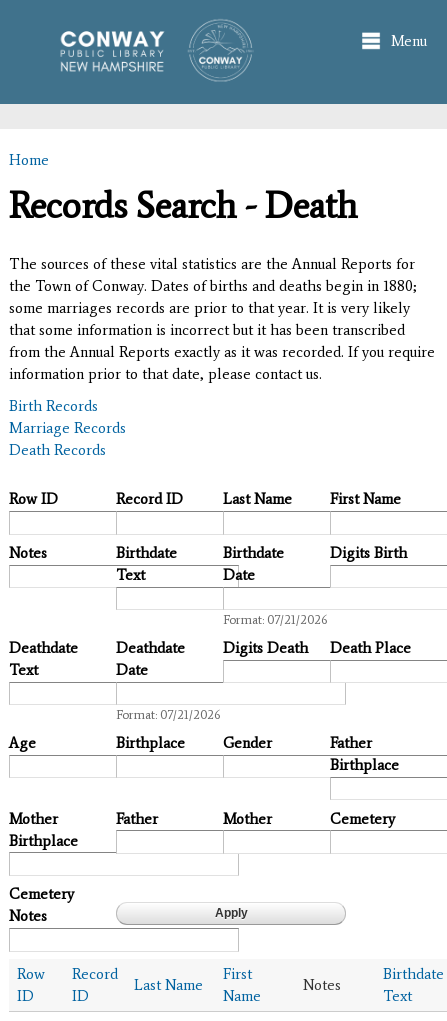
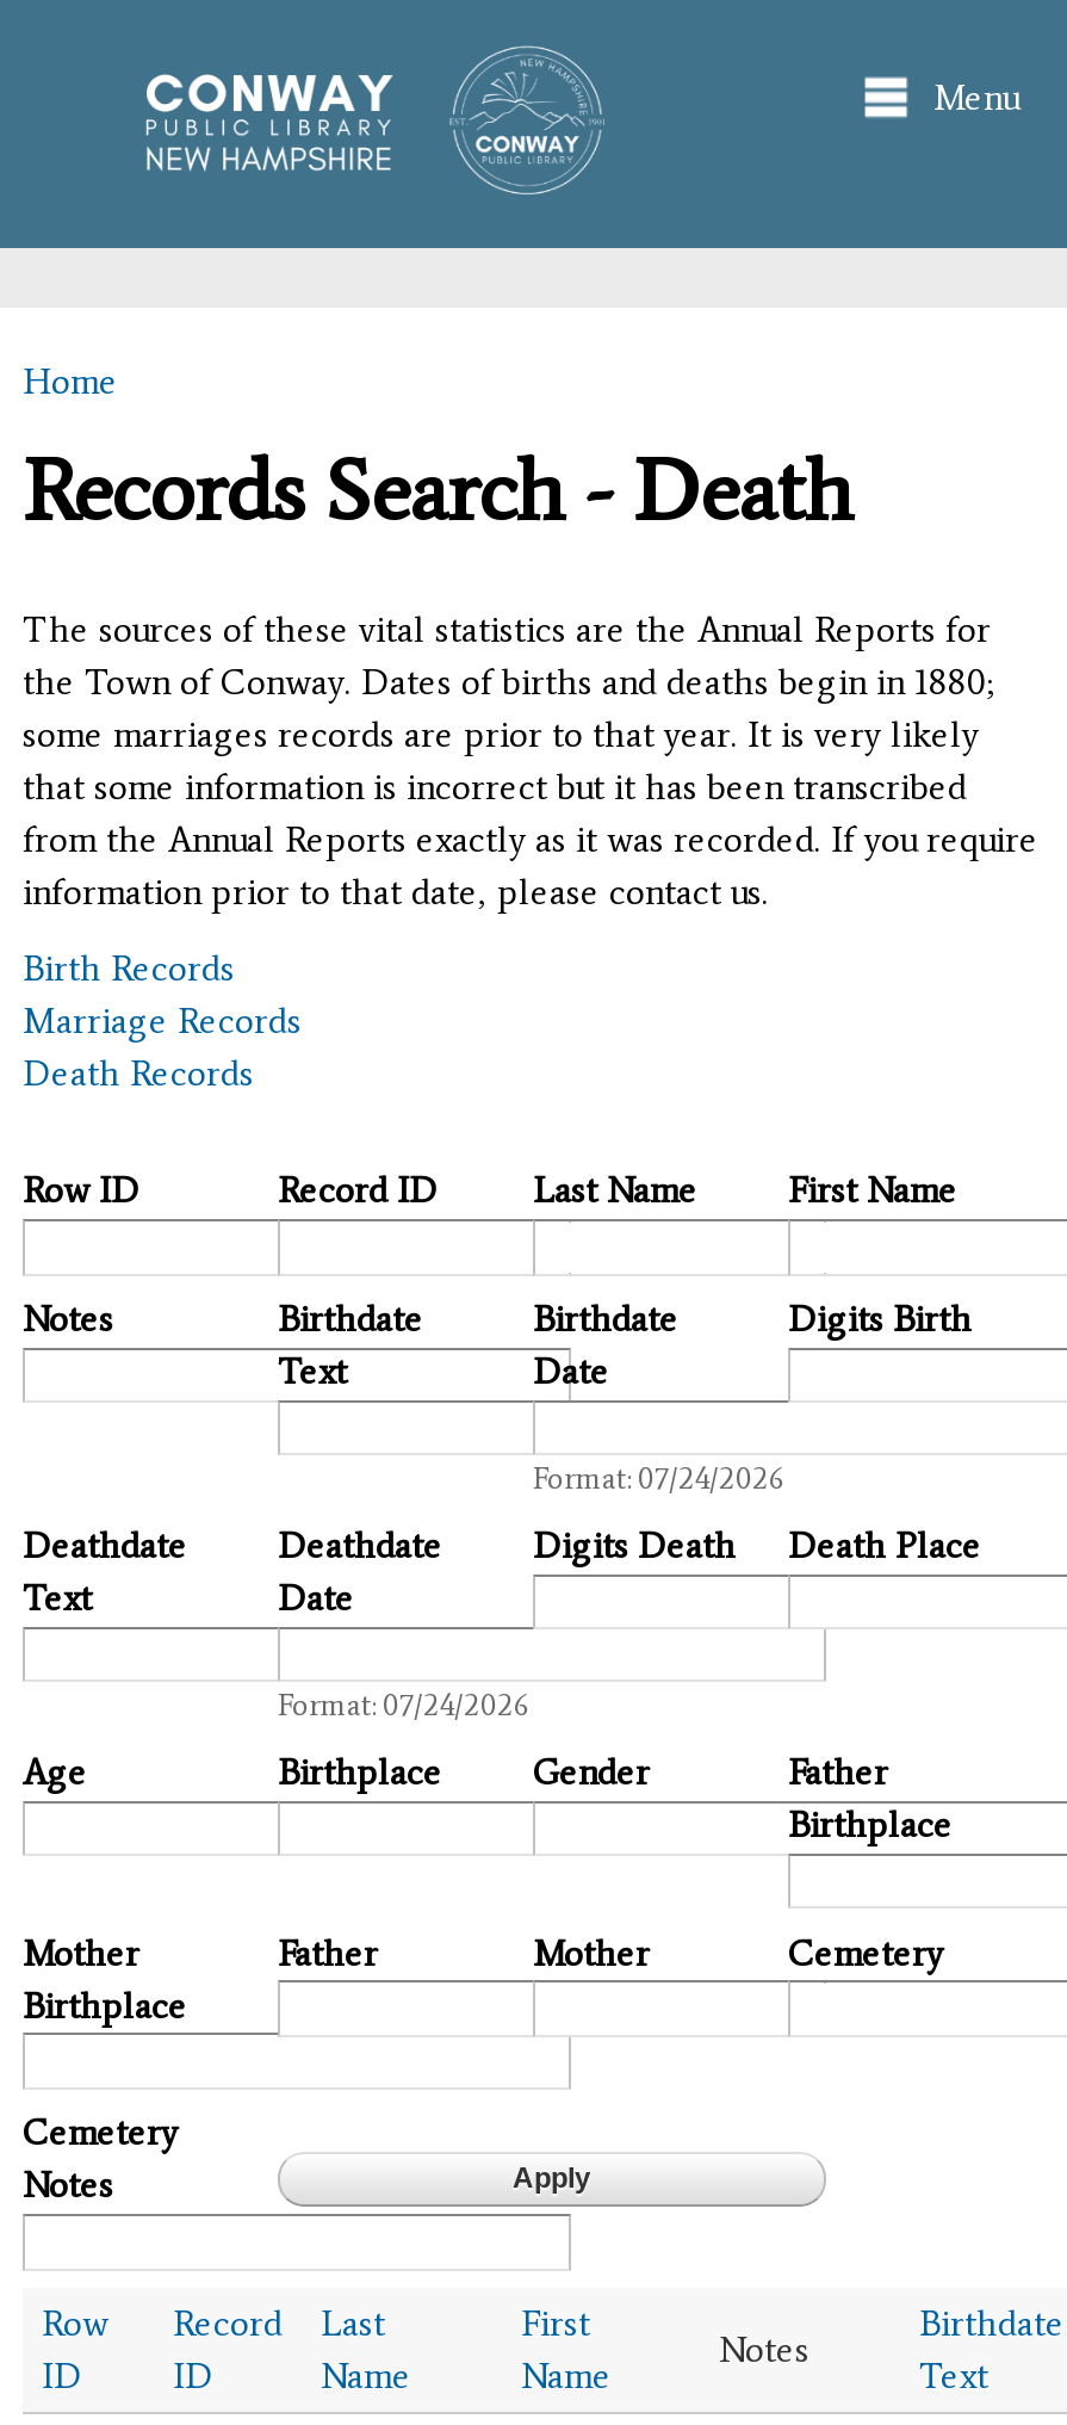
[223,612,327,627] Format: 07/21/2026 -> [533,1461,783,1497] Format: 07/24/2026
[116,707,220,722] Format: 07/21/2026 -> [278,1687,528,1723] Format: 07/24/2026

